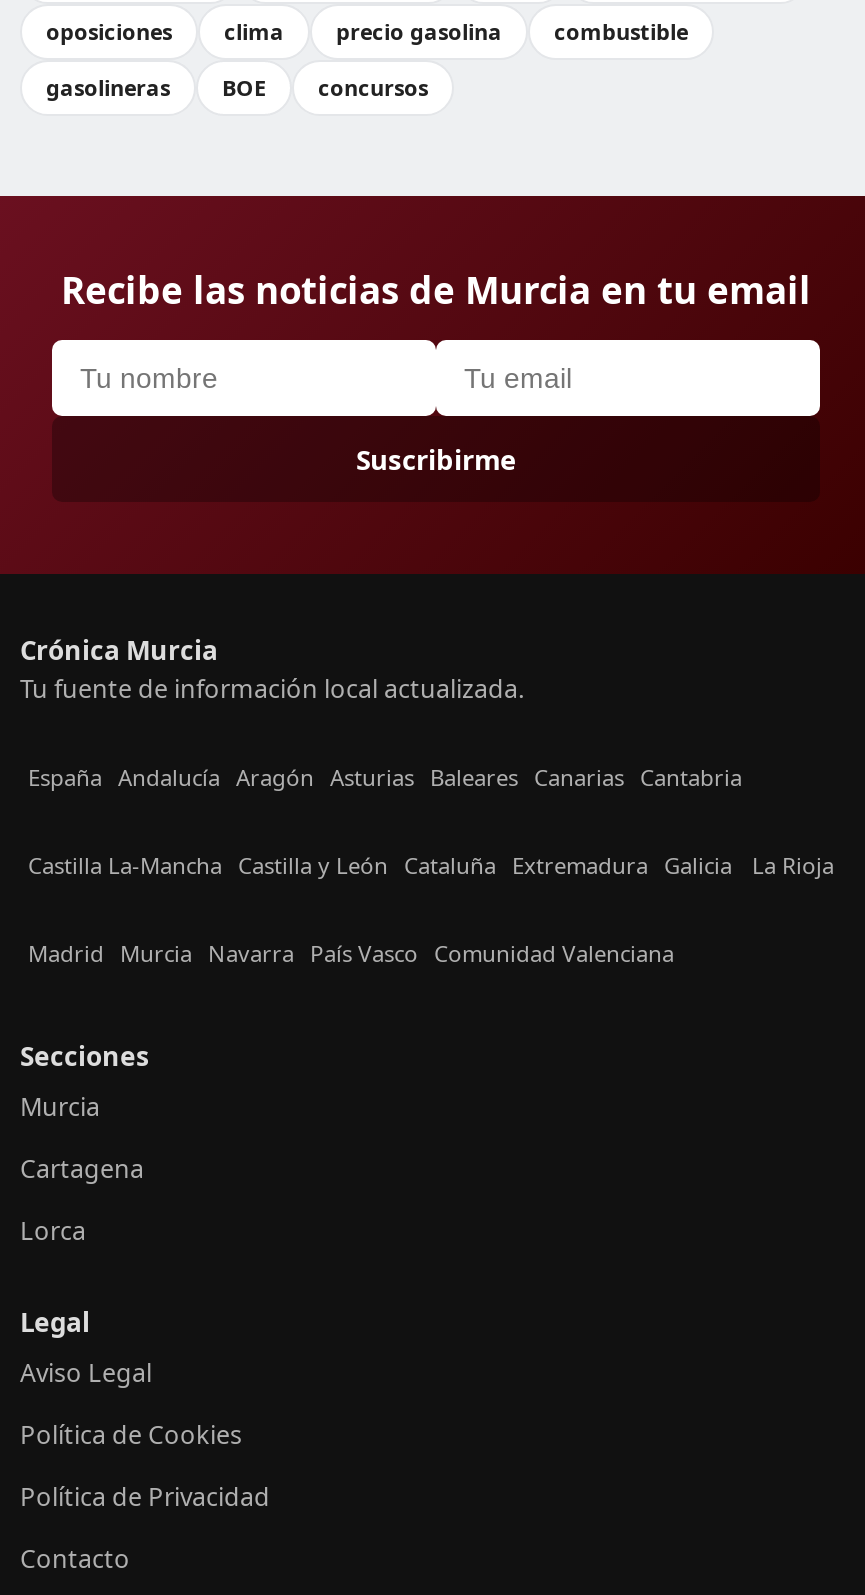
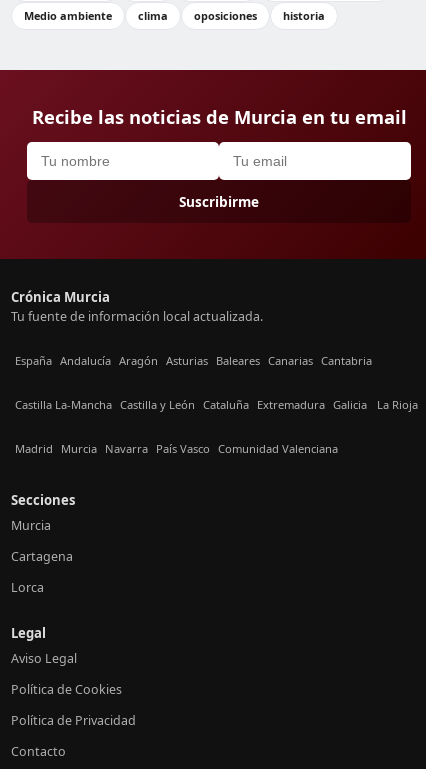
[46,16,172,46] oposiciones -> [24,8,112,23] Medio ambiente
[46,16,688,102] precio gasolina | combustible | gasolineras | BOE | concursos -> [194,8,325,23] oposiciones | historia

